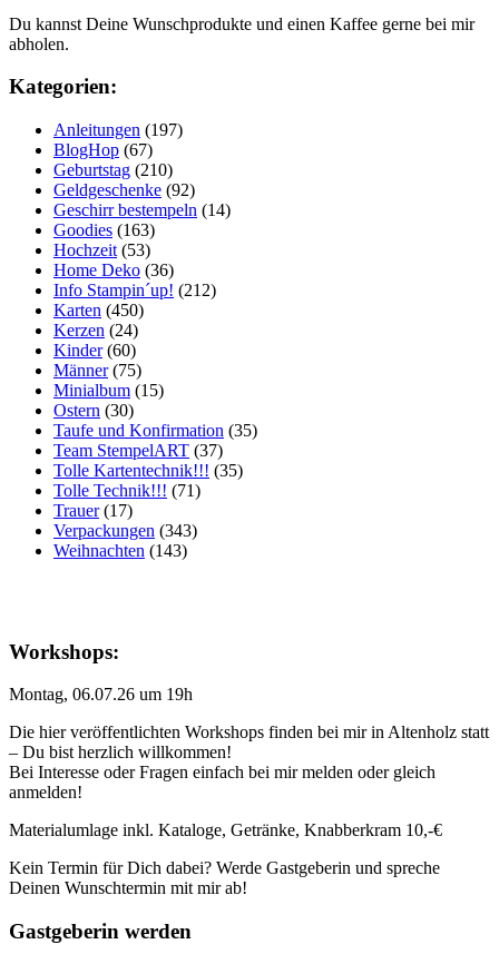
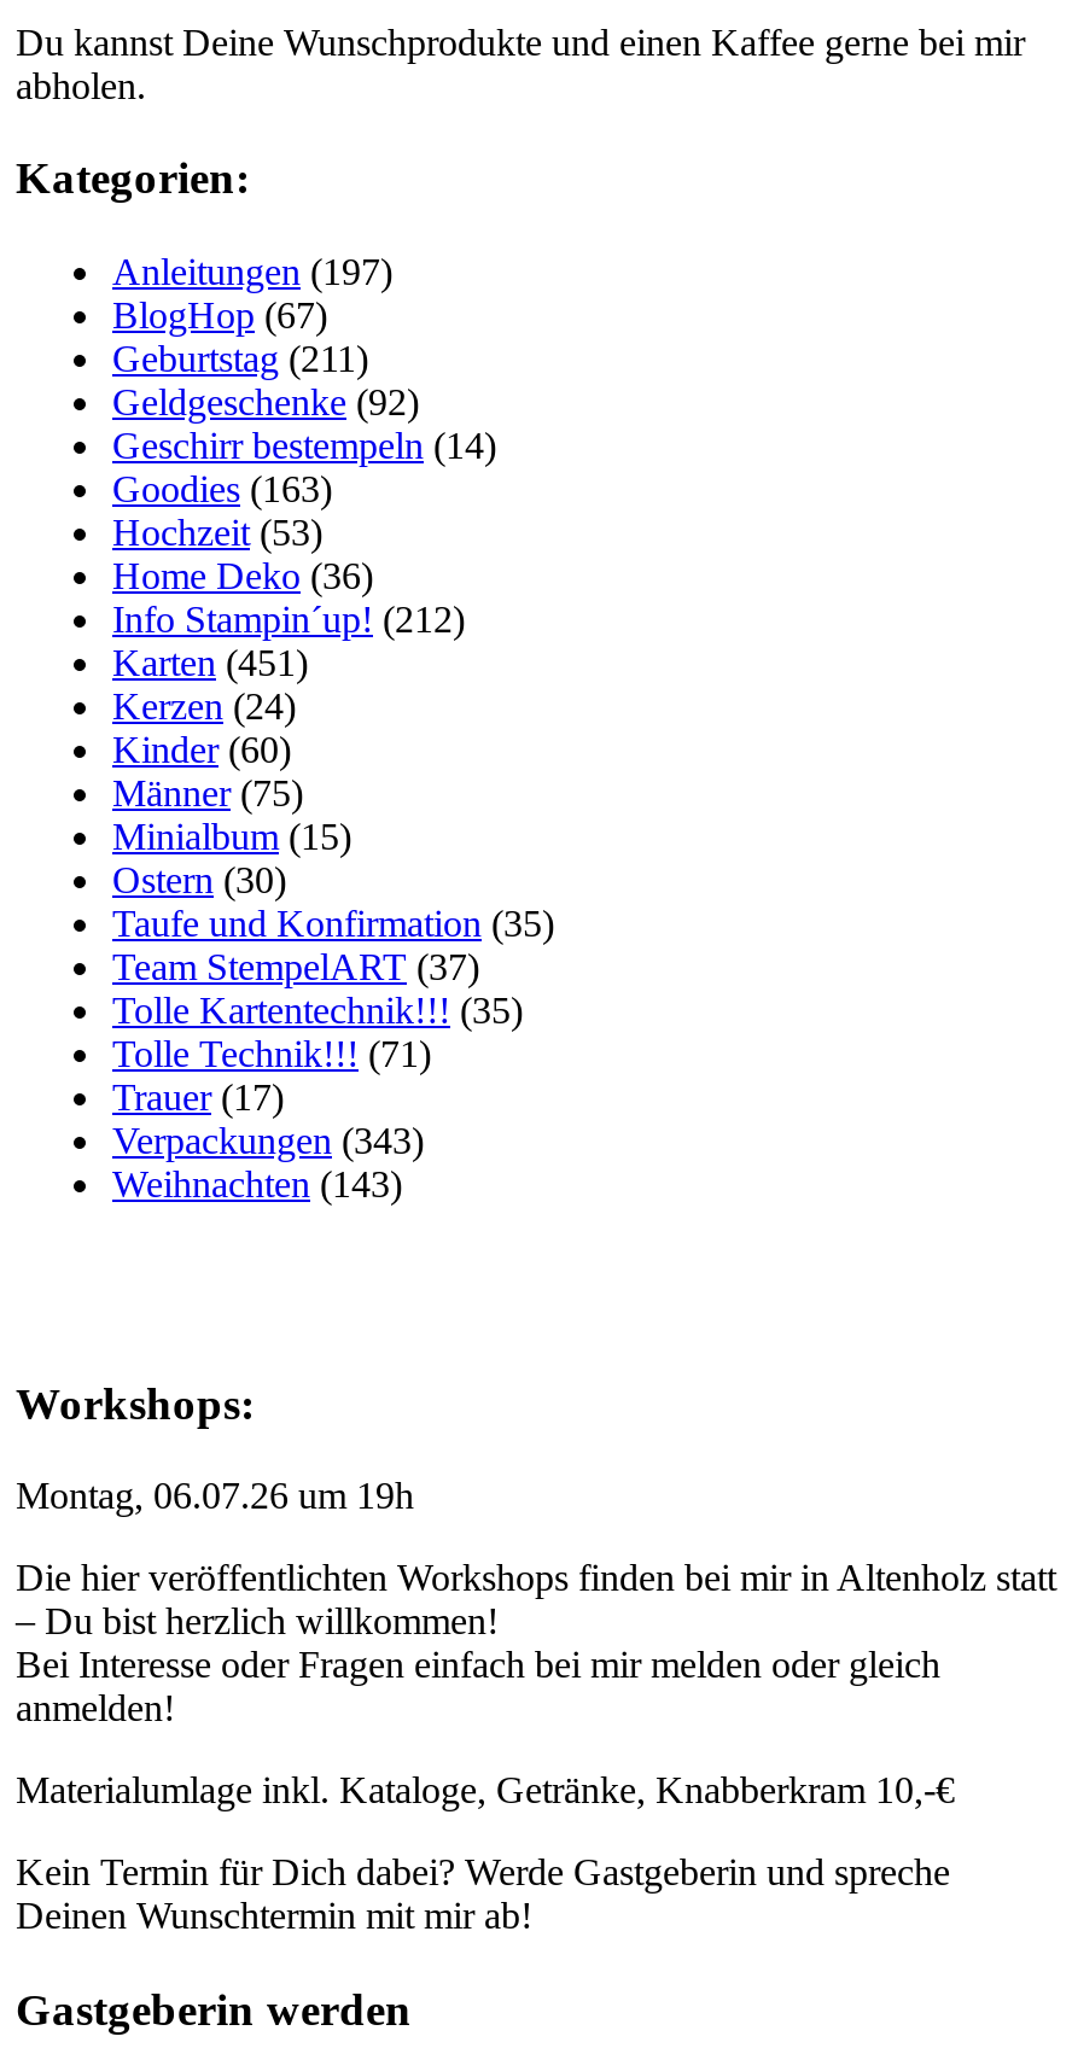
[53,160,173,179] Geburtstag (210) -> [112,338,368,379] Geburtstag (211)
[53,301,144,319] Karten (450) -> [112,642,308,683] Karten (451)

